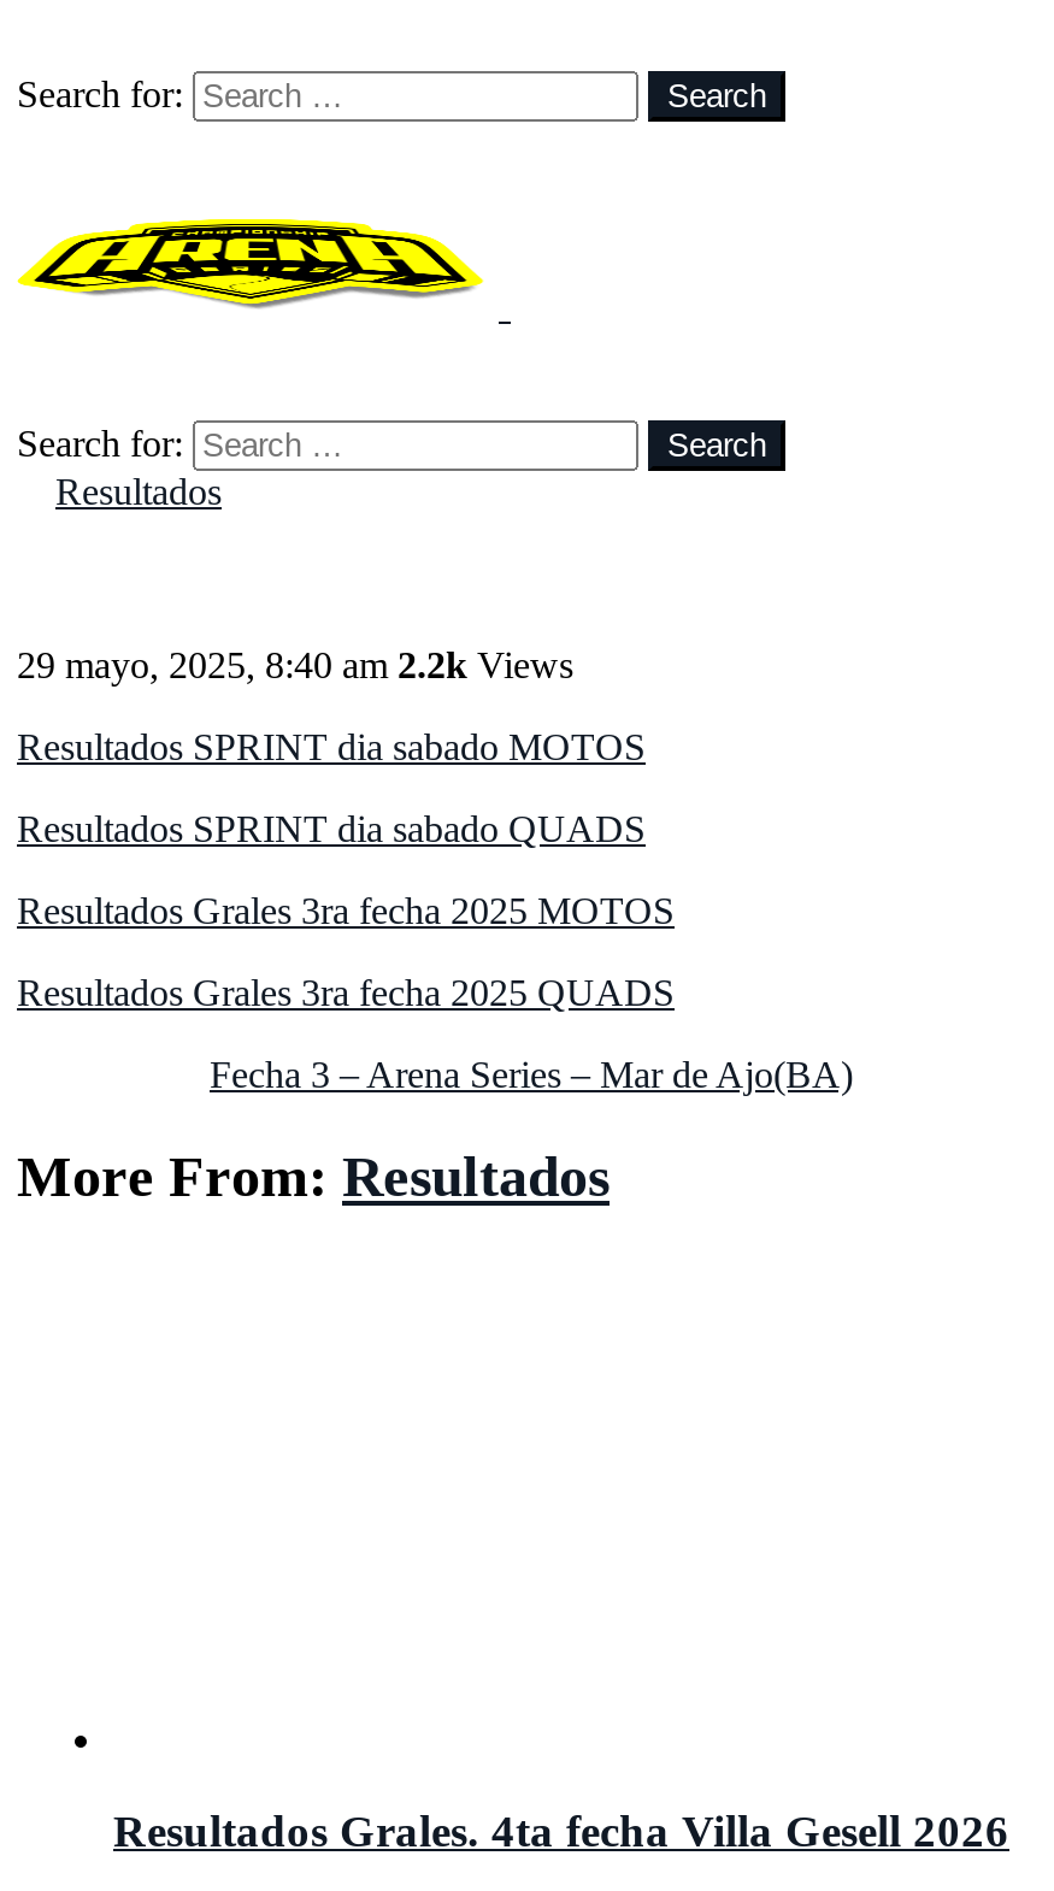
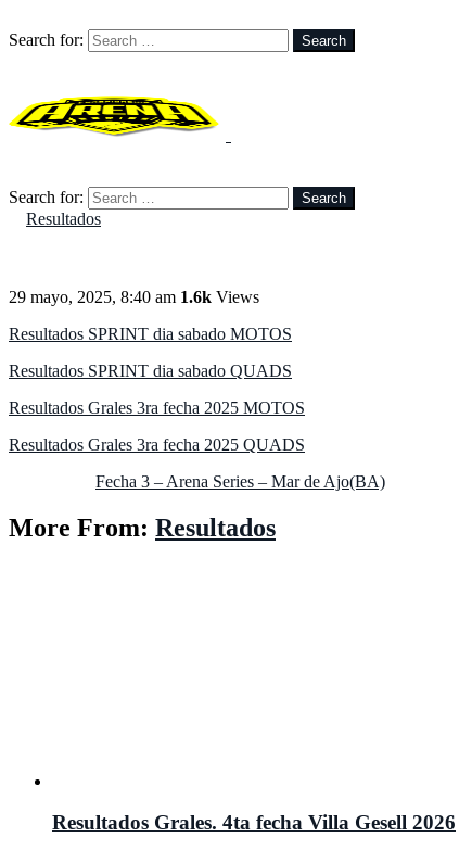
[17,644,573,685] 29 mayo, 2025, 8:40 am 2.2k Views -> [9,287,259,306] 29 mayo, 2025, 8:40 am 1.6k Views

